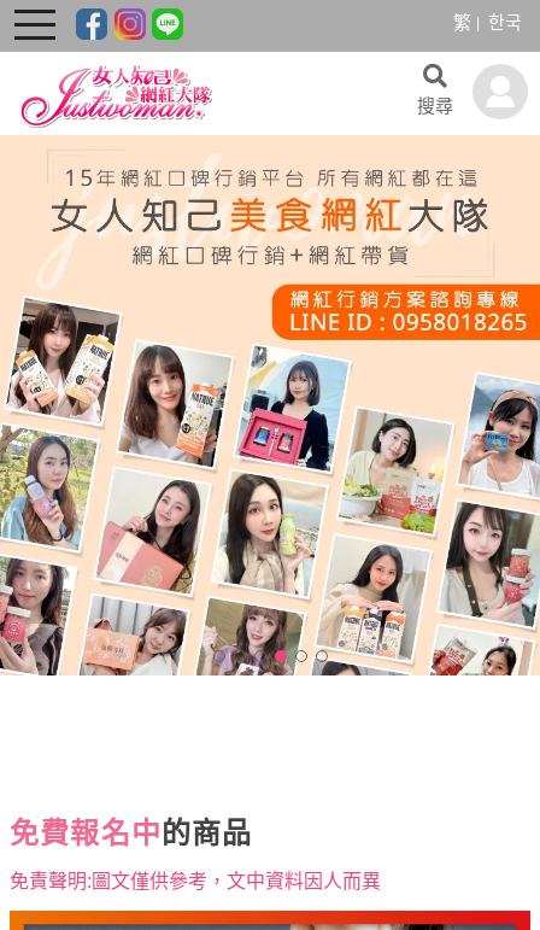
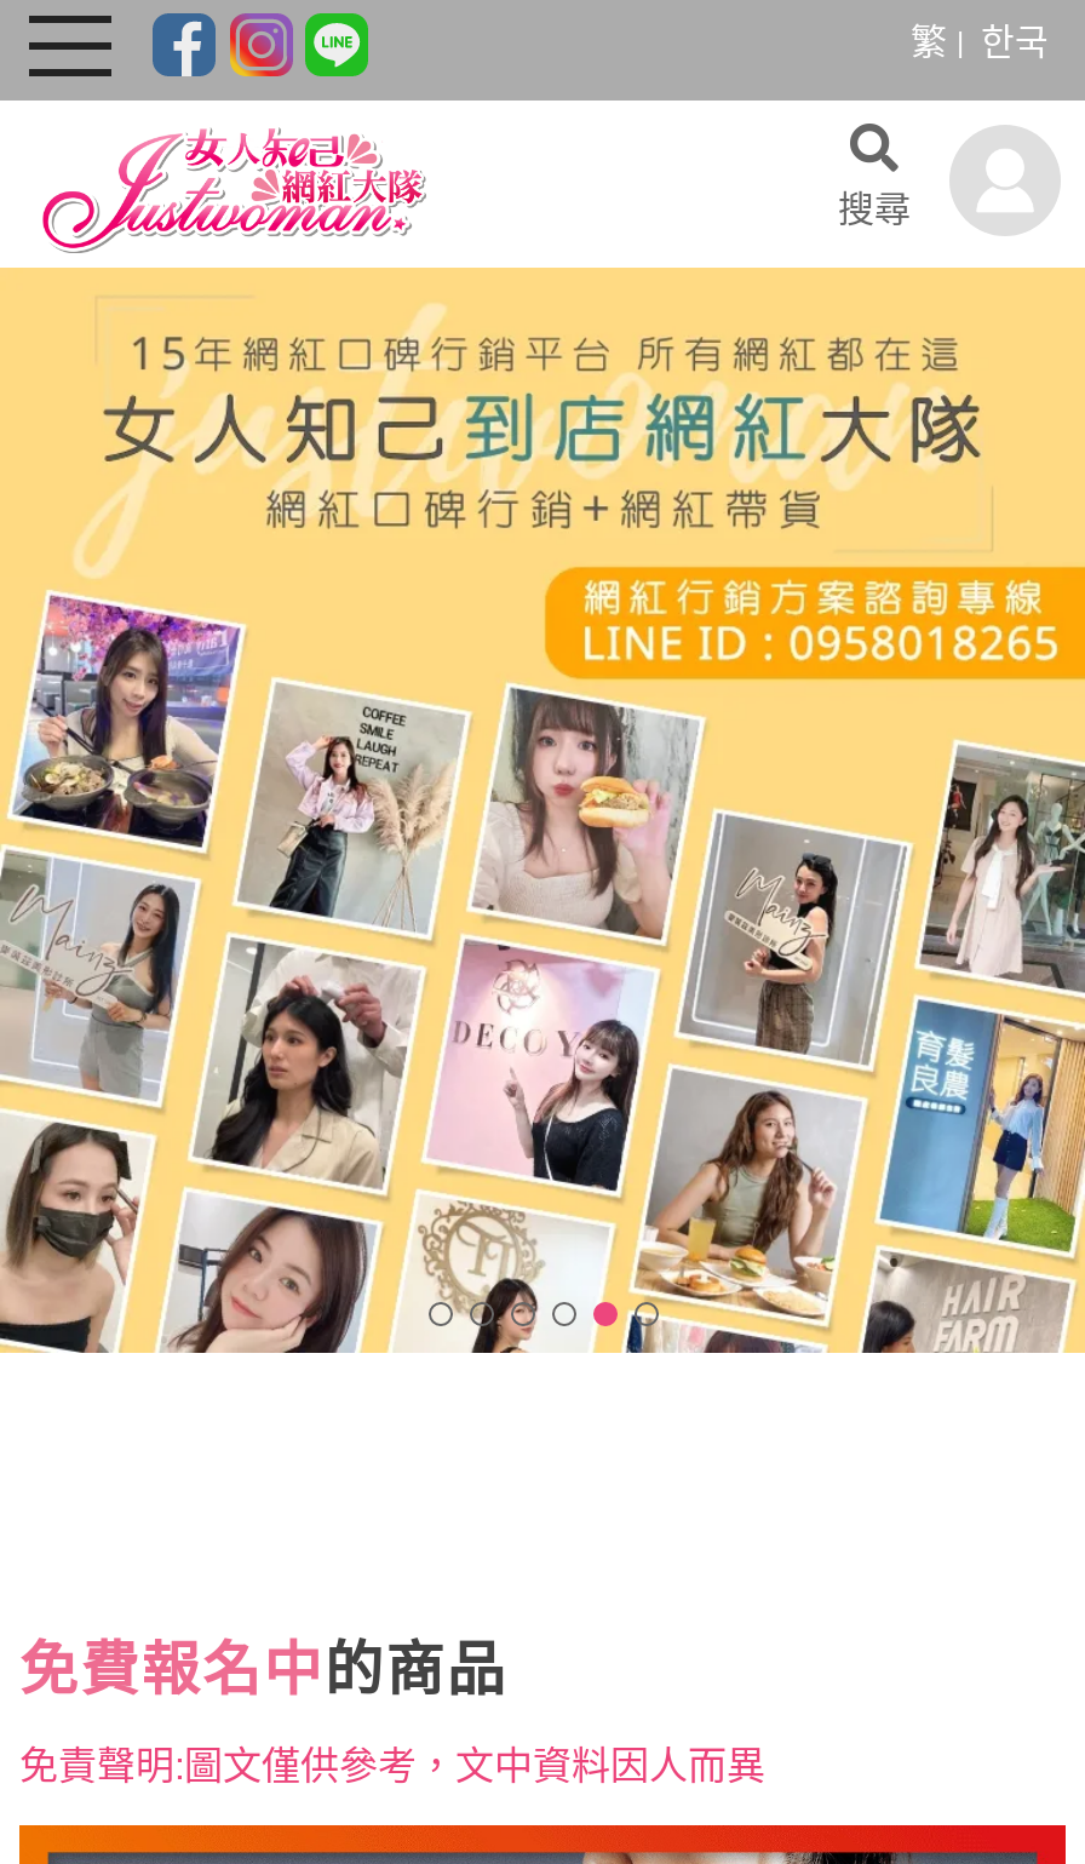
[4,136,536,677] [image] -> [7,268,1078,1355] [image]

